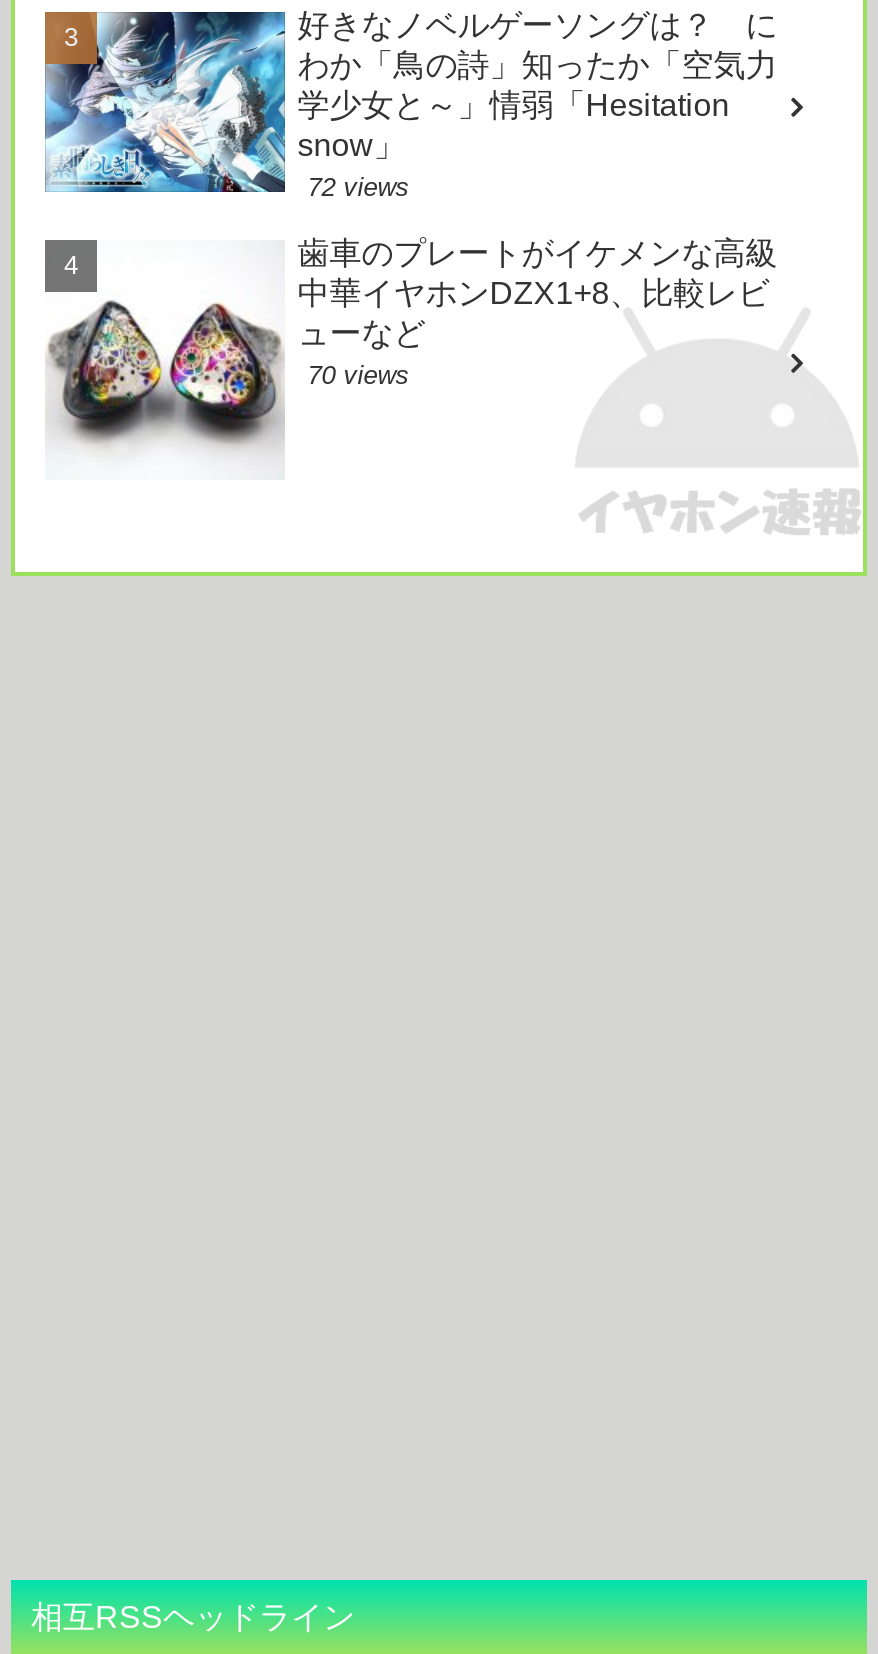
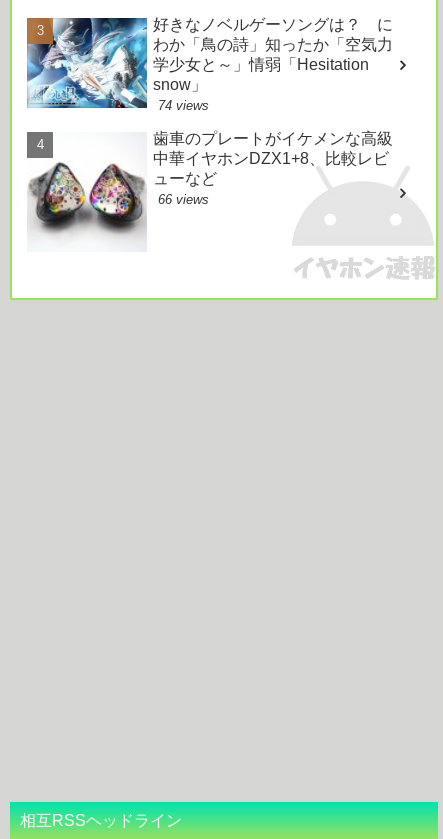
[308,172,410,202] 72 views -> [158,98,209,113] 74 views
[308,360,410,390] 70 views -> [158,192,209,207] 66 views

